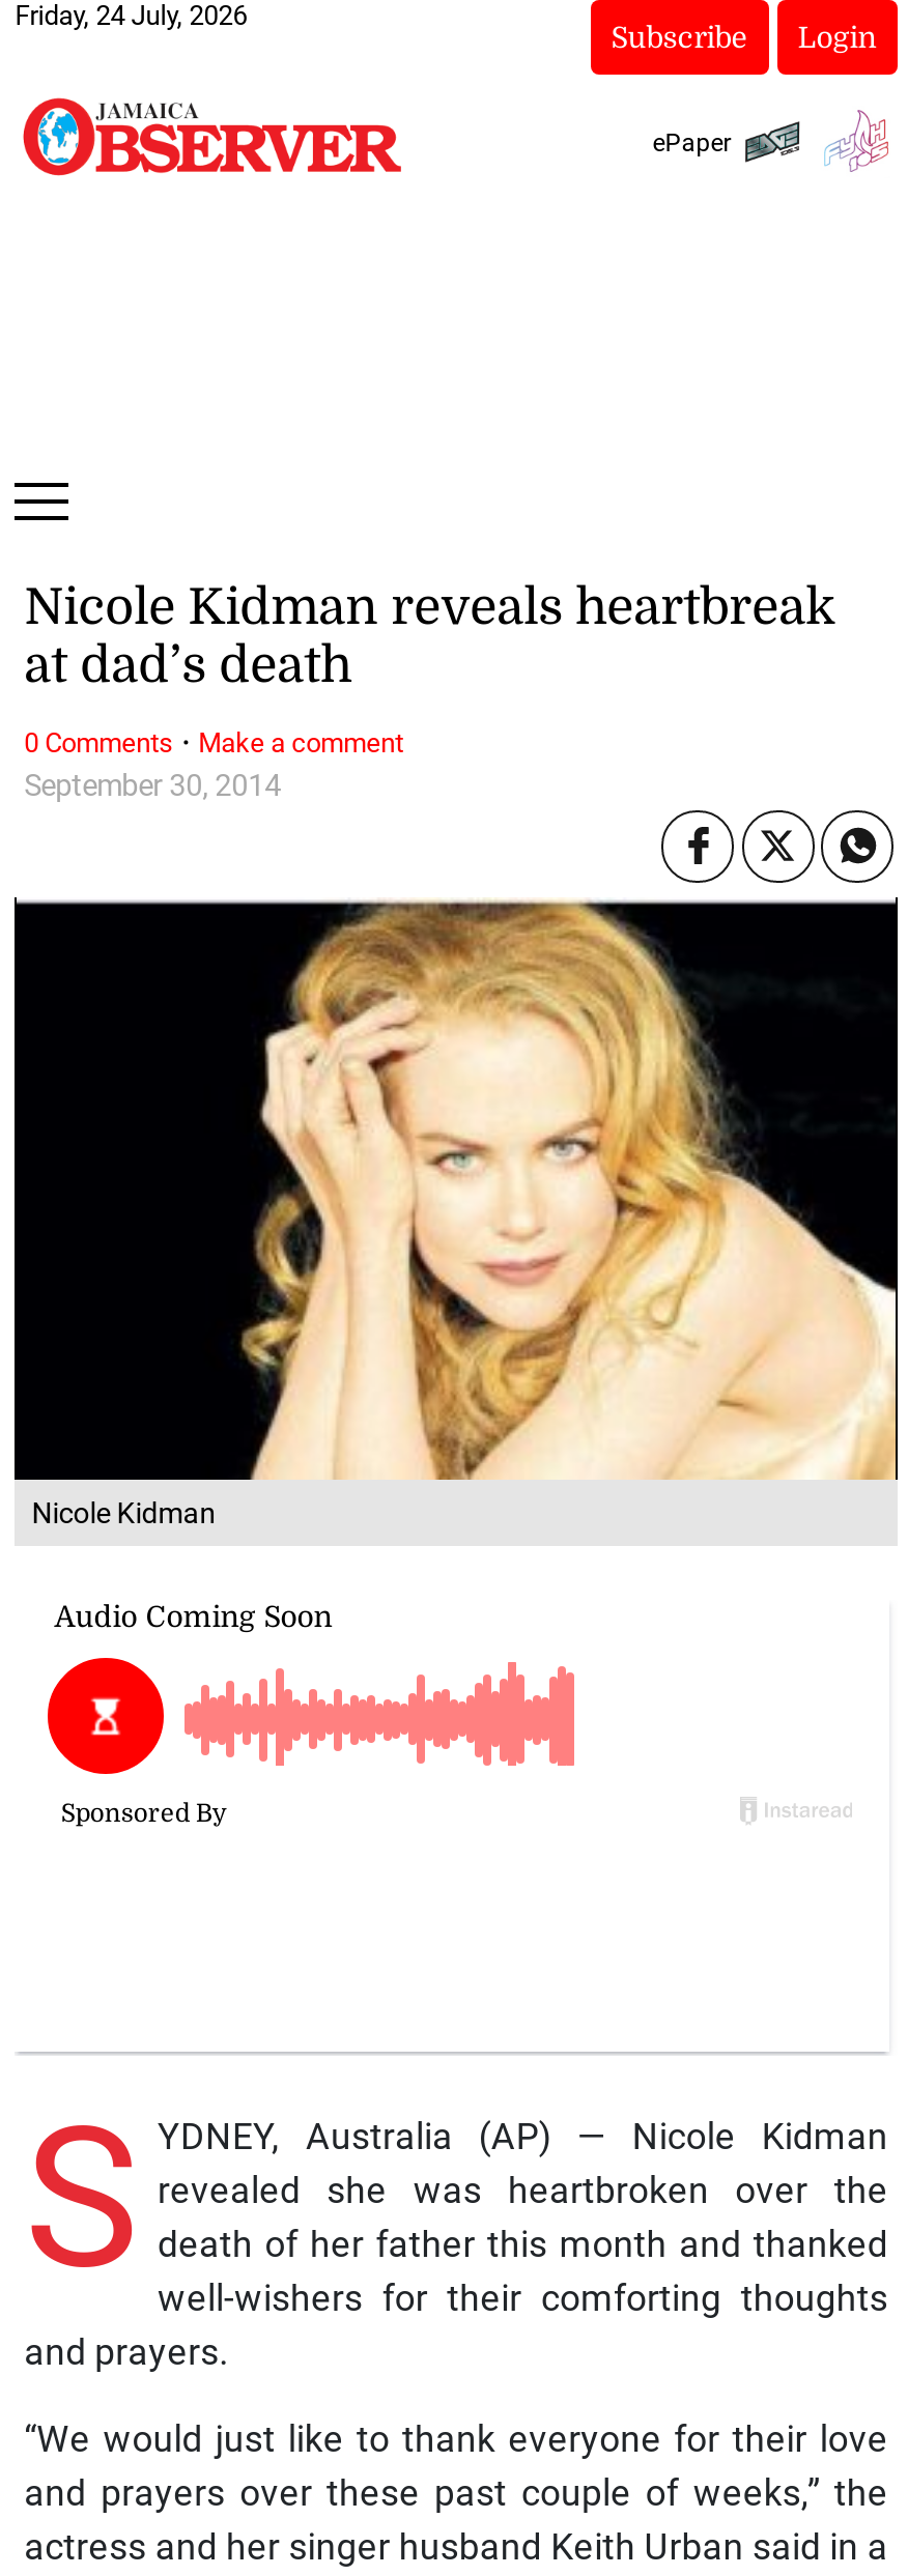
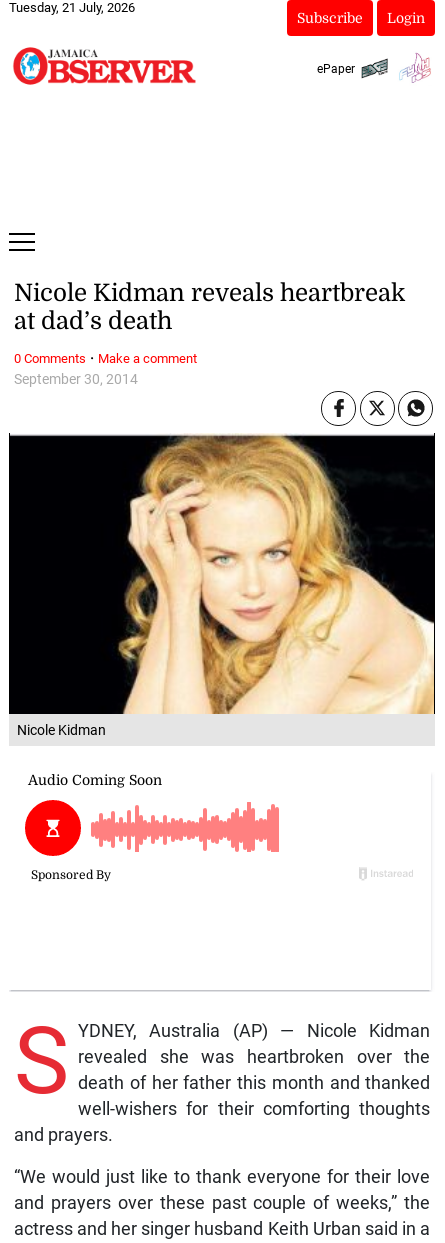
[15,0,247,31] Friday, 24 July, 2026 -> [9,0,135,15] Tuesday, 21 July, 2026

